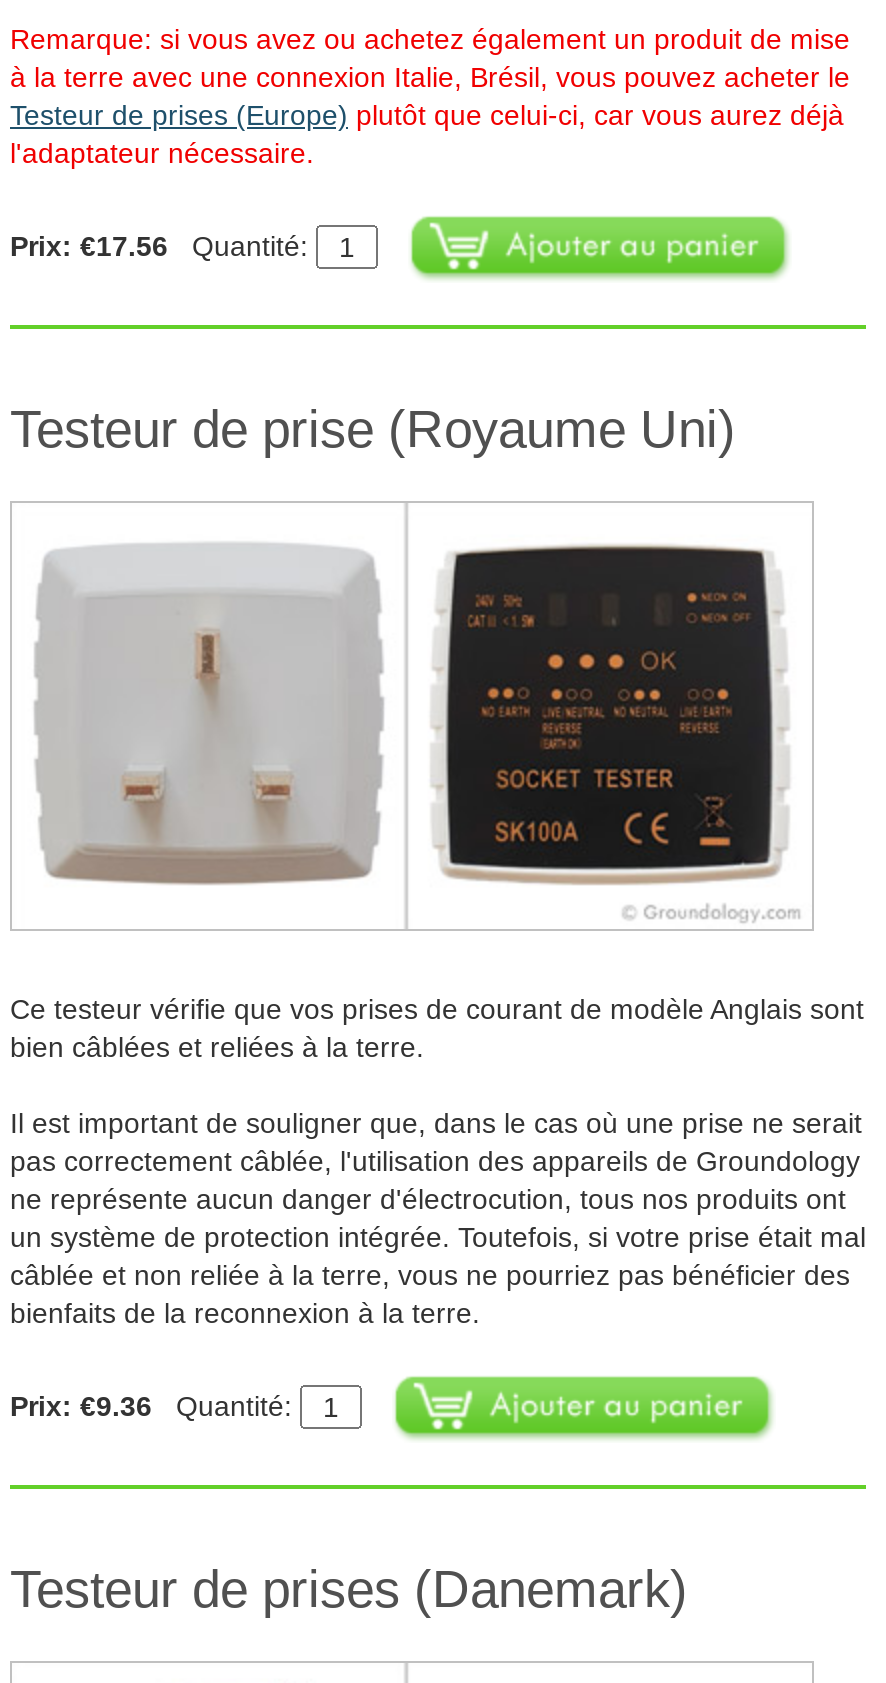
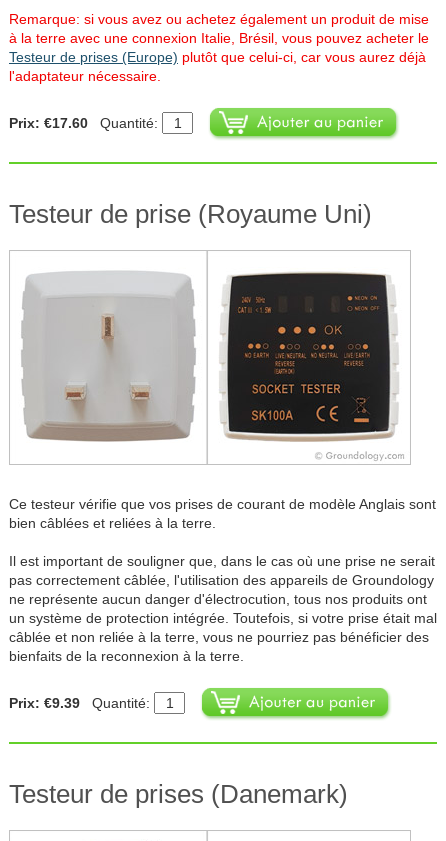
[10,230,316,262] Prix: €17.56 Quantité: -> [9,115,162,131] Prix: €17.60 Quantité:
[10,1390,300,1422] Prix: €9.36 Quantité: -> [9,695,154,711] Prix: €9.39 Quantité:

